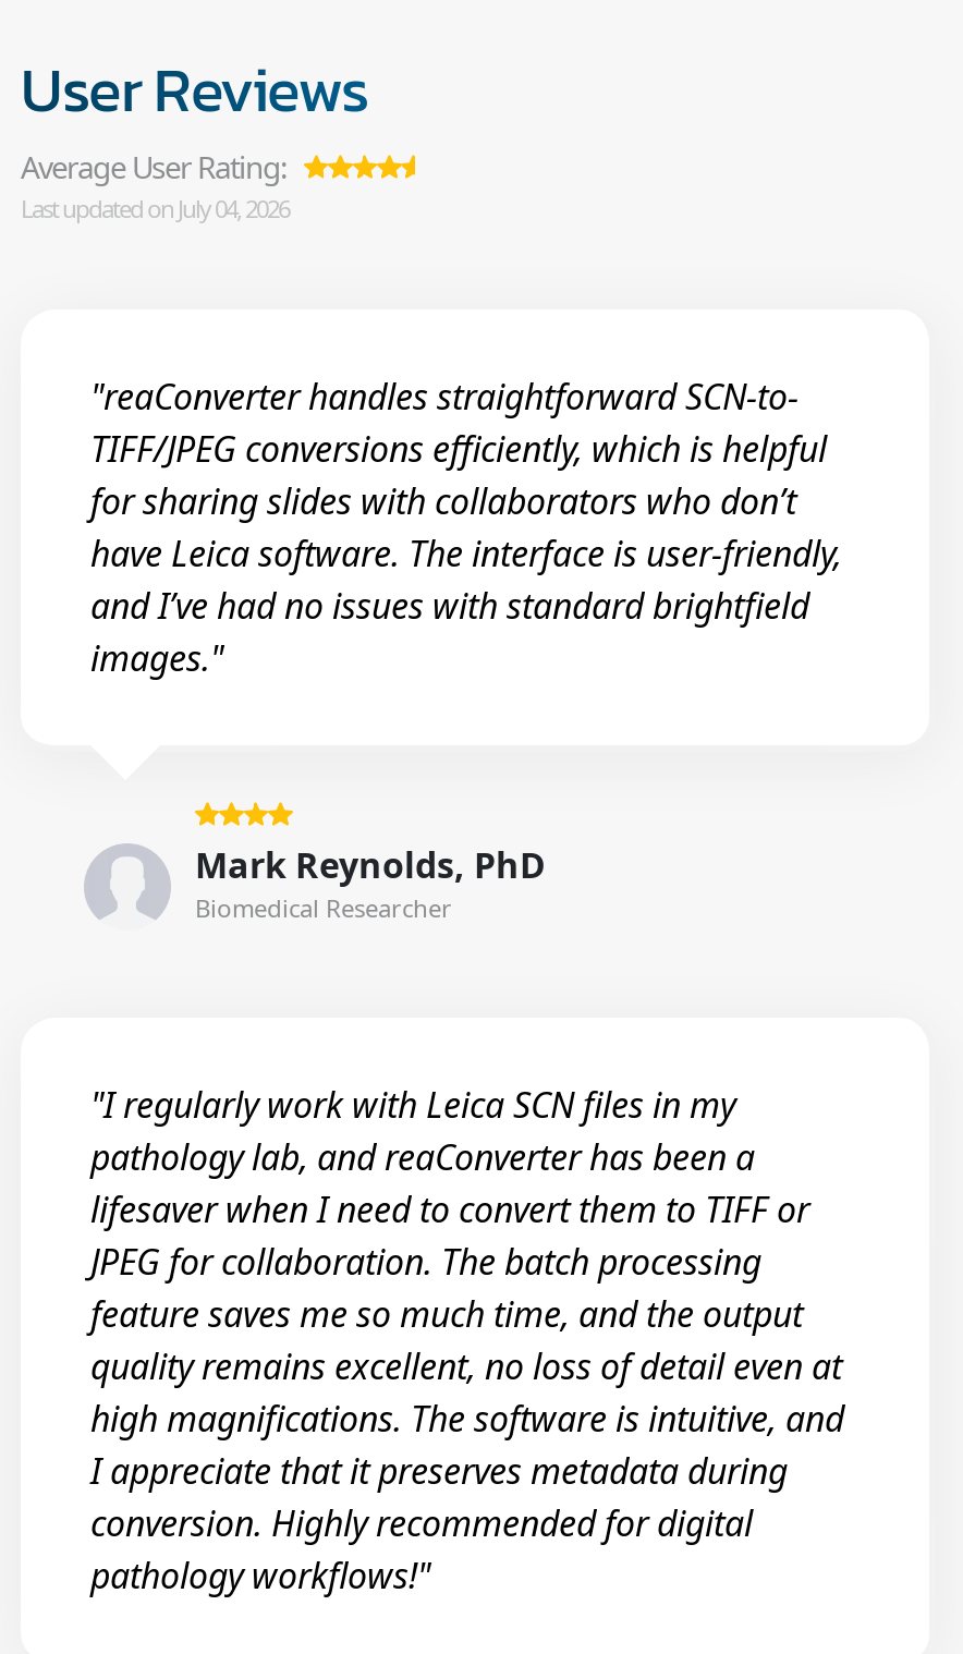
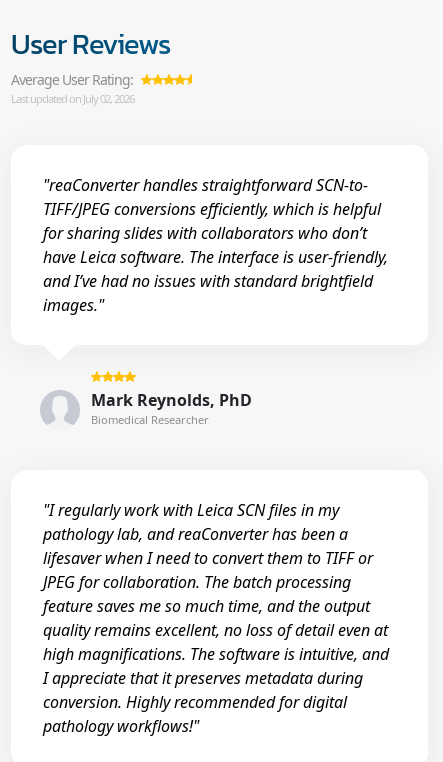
[21,192,289,224] Last updated on July 04, 2026 -> [11,91,134,106] Last updated on July 02, 2026

